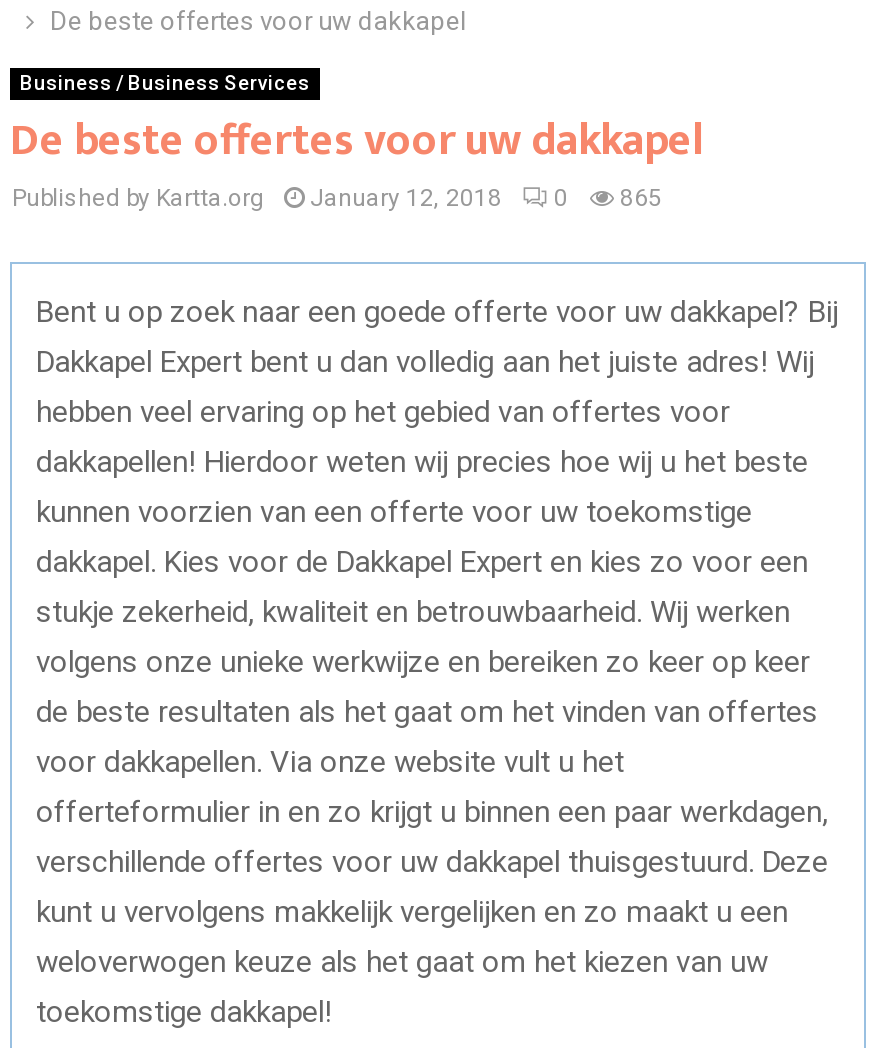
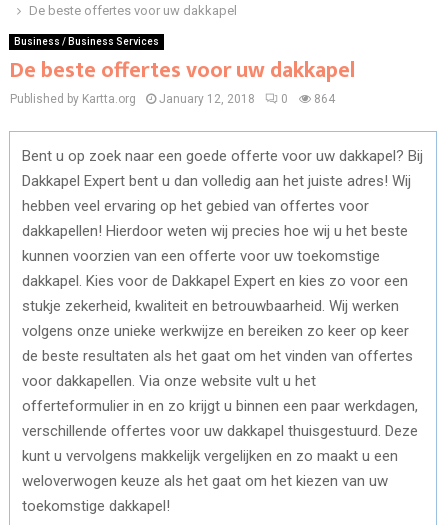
[12,184,662,212] Published by Kartta.org January 12, 2018 0 865 -> [10,92,335,106] Published by Kartta.org January 12, 2018 0 864

